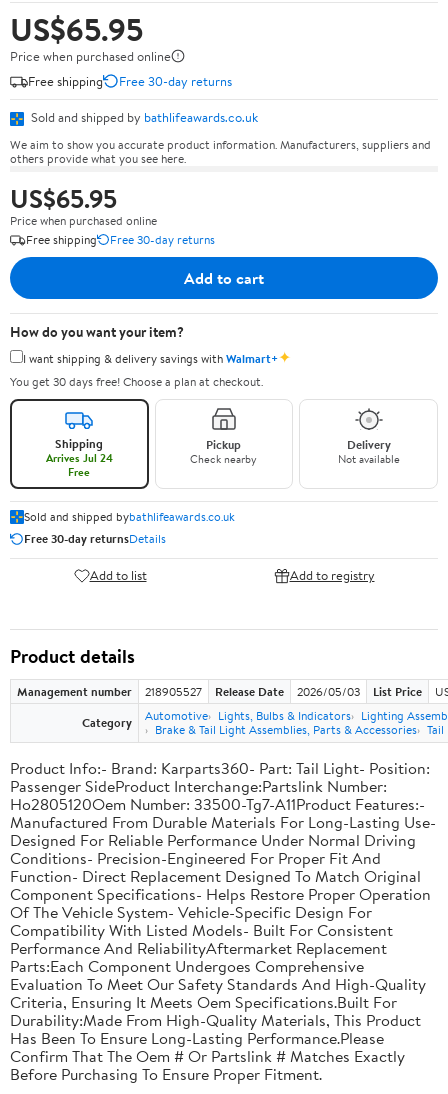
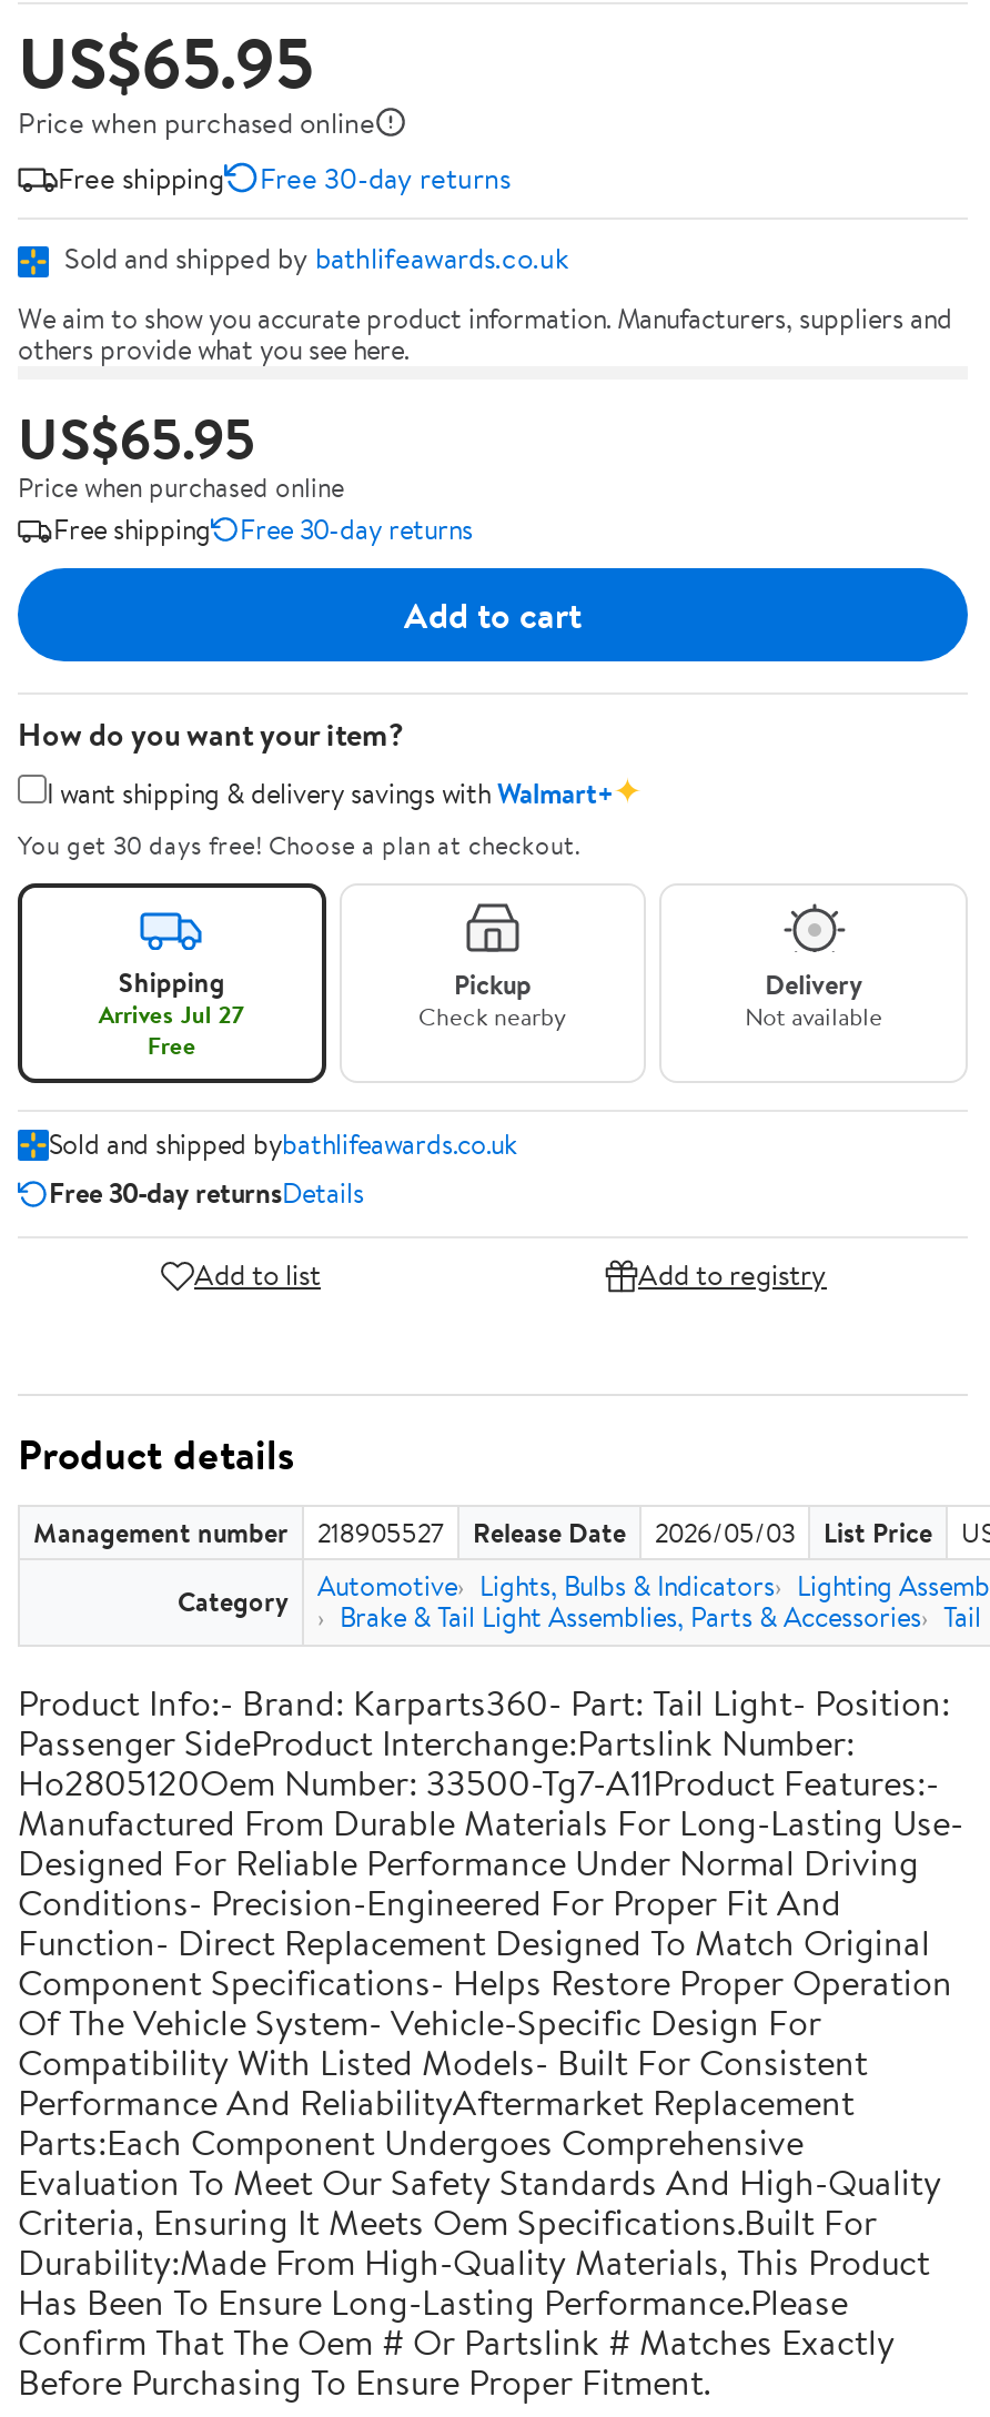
[46,450,113,466] Arrives Jul 24 -> [98,997,245,1032] Arrives Jul 27

